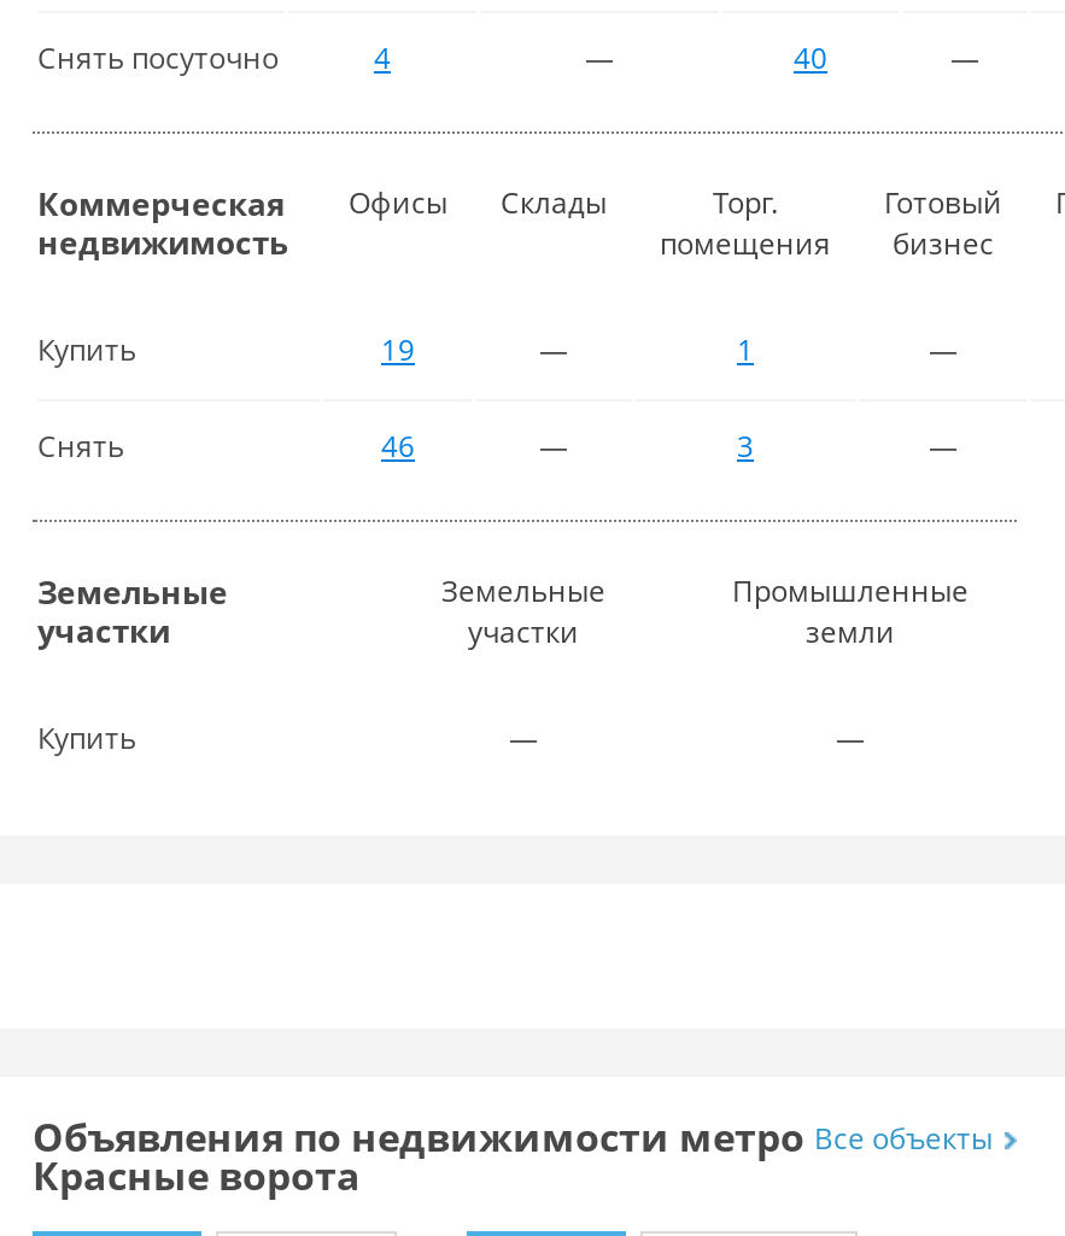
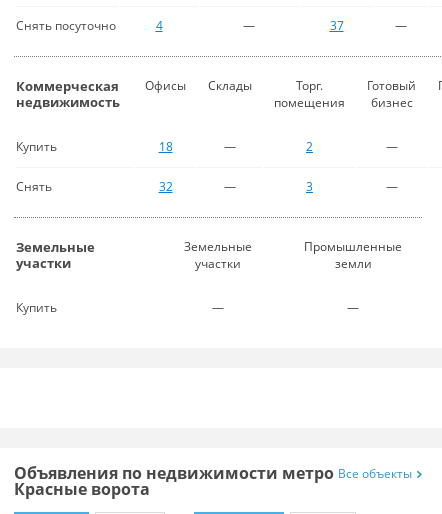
[794,37,827,78] 40 -> [329,17,343,34] 37
[381,329,415,370] 19 -> [158,138,172,155] 18
[737,329,754,370] 1 -> [306,138,313,155] 2
[381,426,415,467] 46 -> [158,178,172,195] 32

